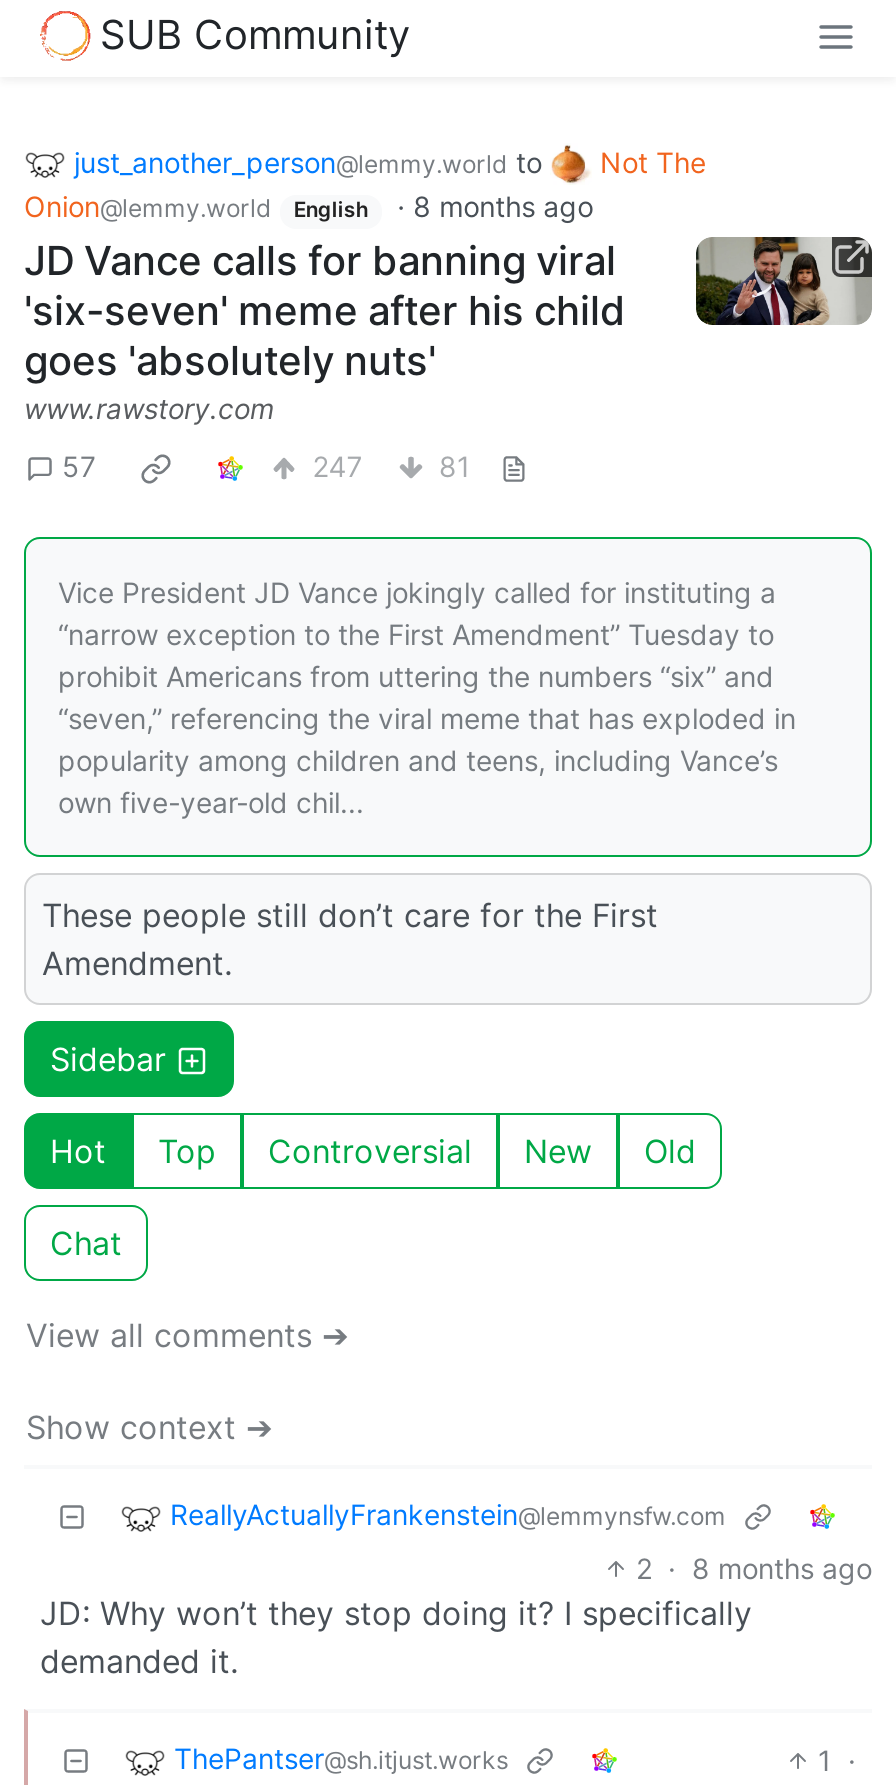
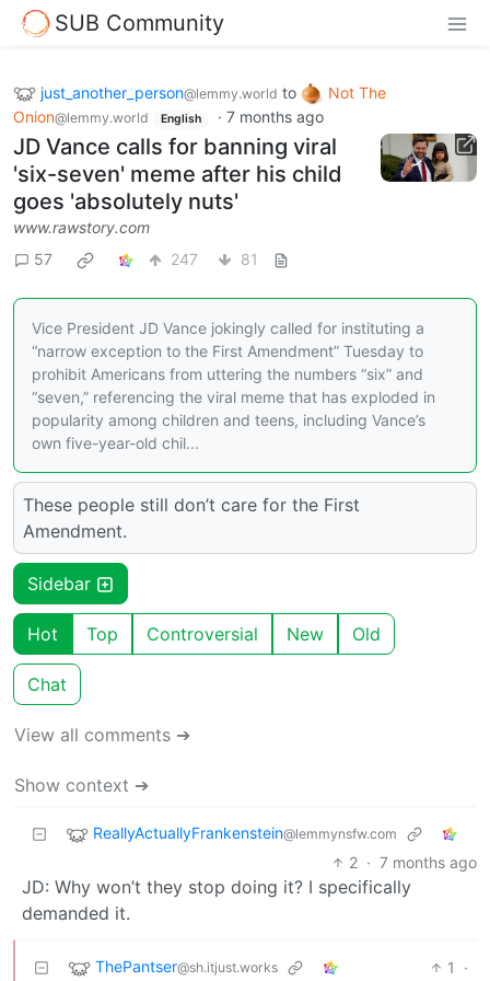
[24,189,593,223] Onion@lemmy.world English · 8 months ago -> [13,108,323,126] Onion@lemmy.world English · 7 months ago
[636,1551,872,1585] 2 · 8 months ago -> [349,853,477,871] 2 · 7 months ago

